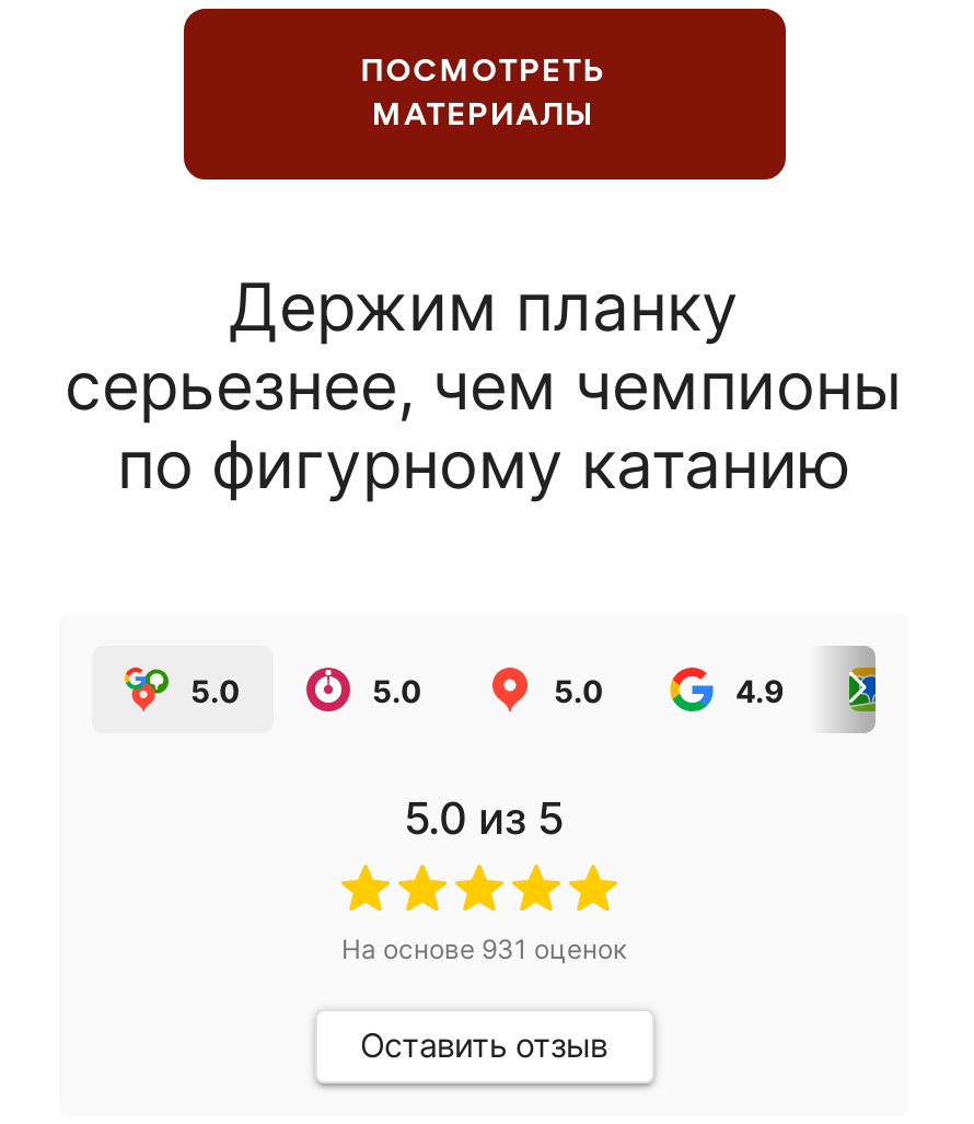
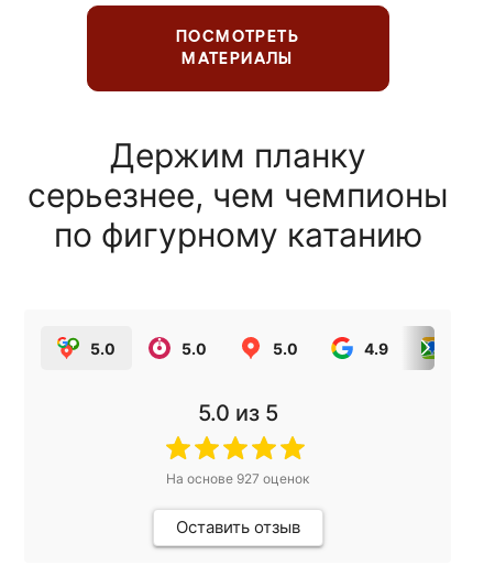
[341,932,626,965] На основе 931 оценок -> [166,470,309,487] На основе 927 оценок

